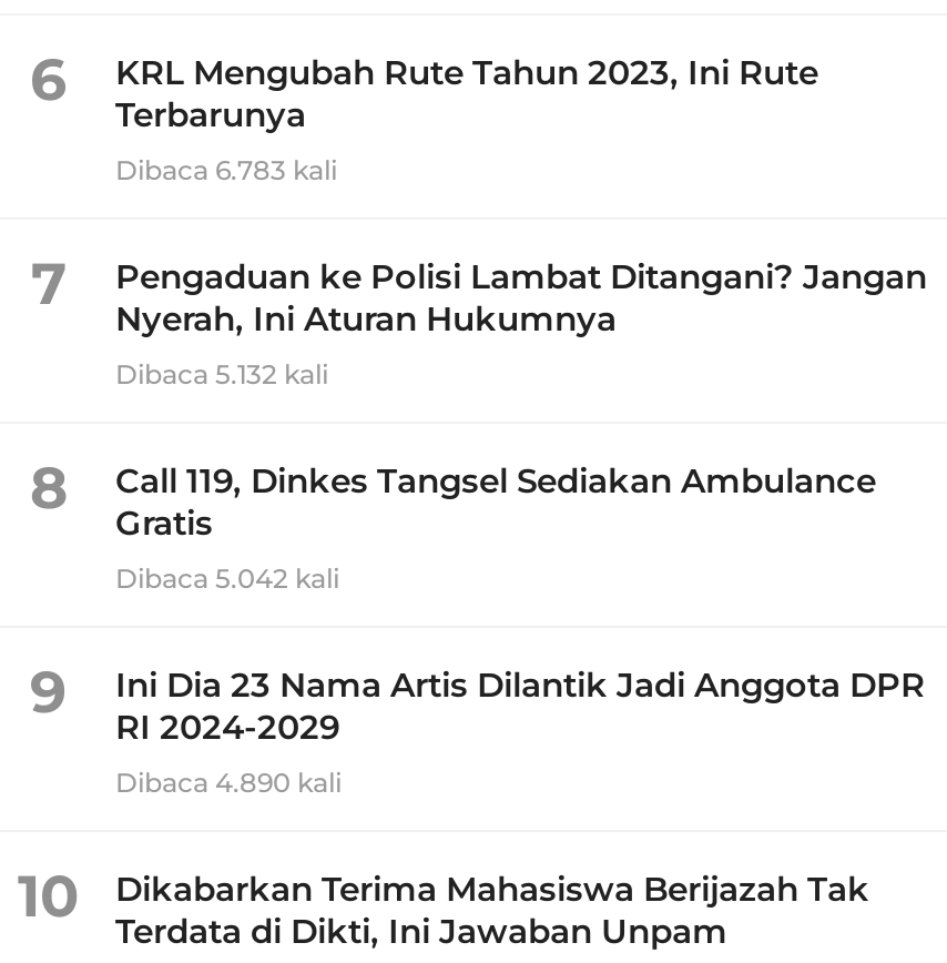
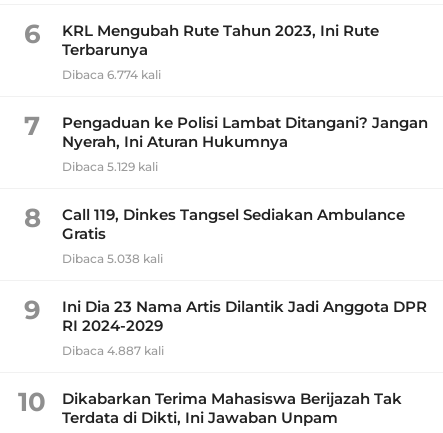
[115,154,337,187] Dibaca 6.783 kali -> [62,67,161,82] Dibaca 6.774 kali
[115,358,328,391] Dibaca 5.132 kali -> [62,159,158,174] Dibaca 5.129 kali
[115,562,339,595] Dibaca 5.042 kali -> [62,251,163,266] Dibaca 5.038 kali
[115,766,342,799] Dibaca 4.890 kali -> [62,343,164,358] Dibaca 4.887 kali

